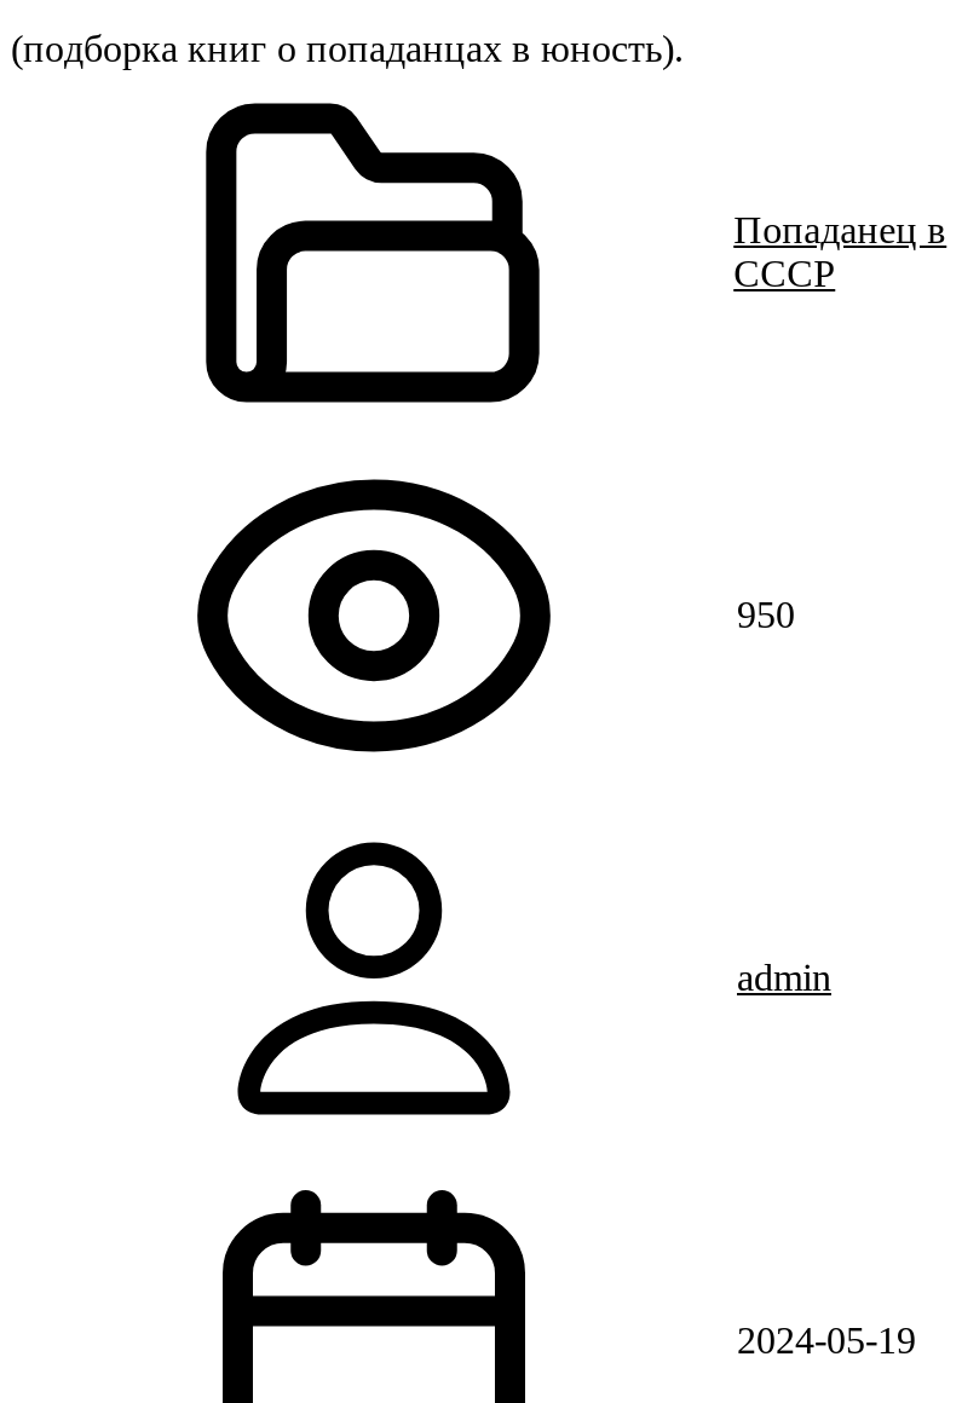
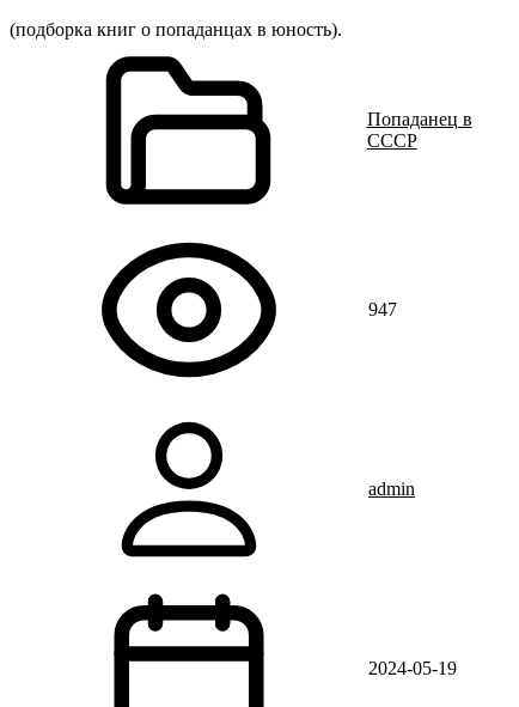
[737,593,795,634] 950 -> [368,299,397,319] 947

